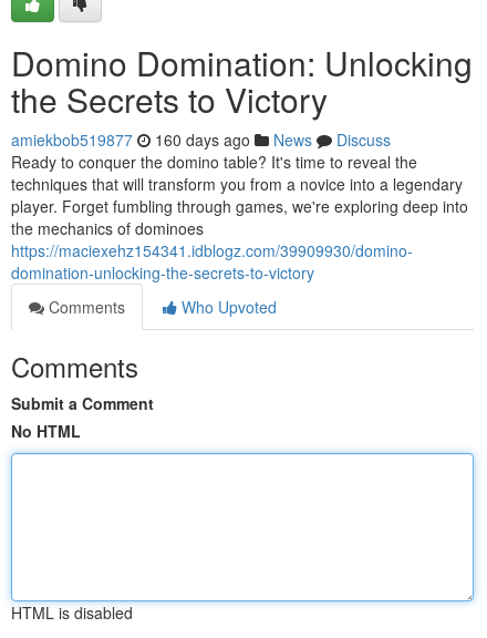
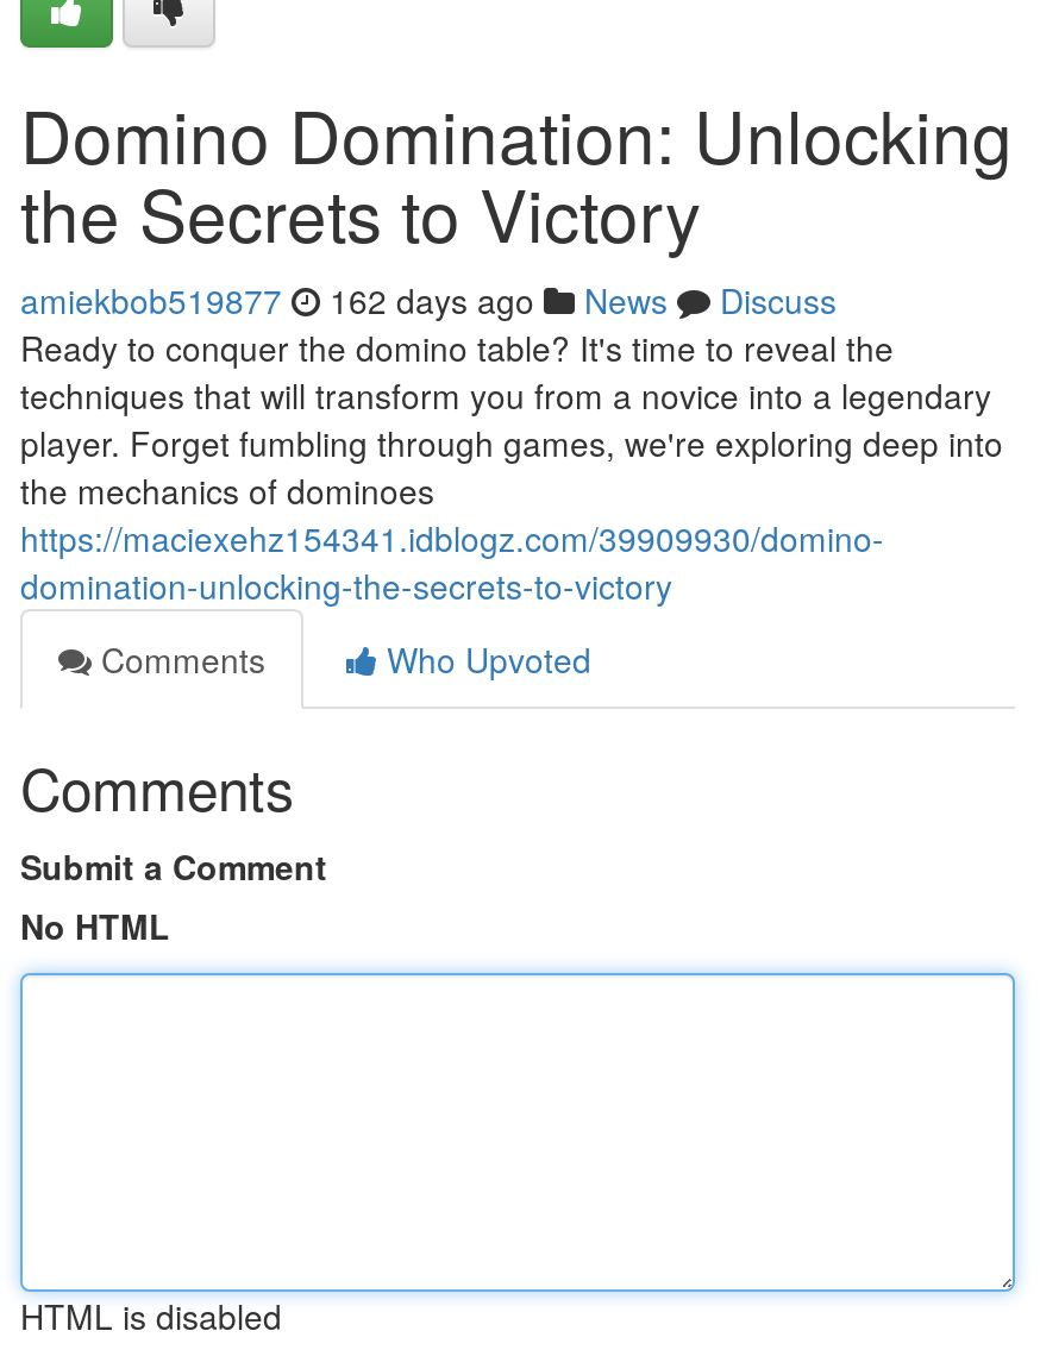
[11,128,391,151] amiekbob519877 160 days ago News Discuss -> [20,276,837,324] amiekbob519877 162 days ago News Discuss

